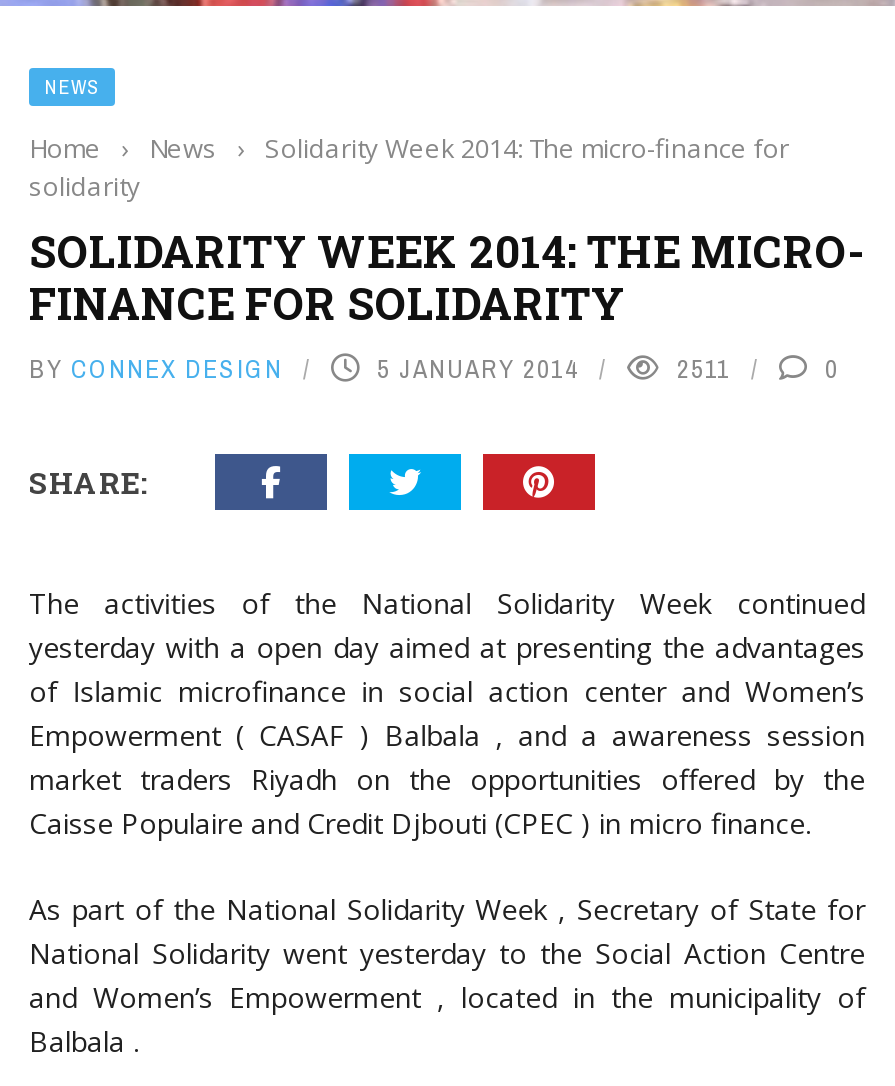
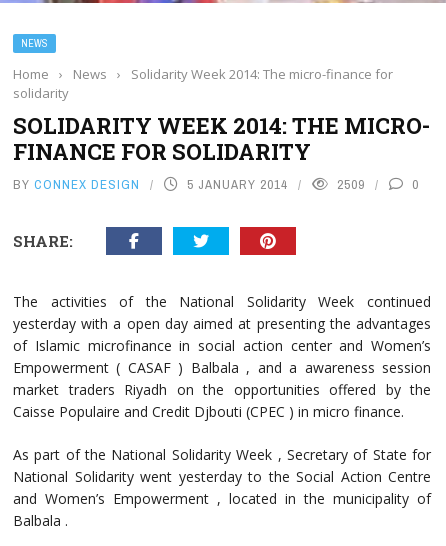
[677,353,731,387] 2511 -> [337,176,365,193] 2509

